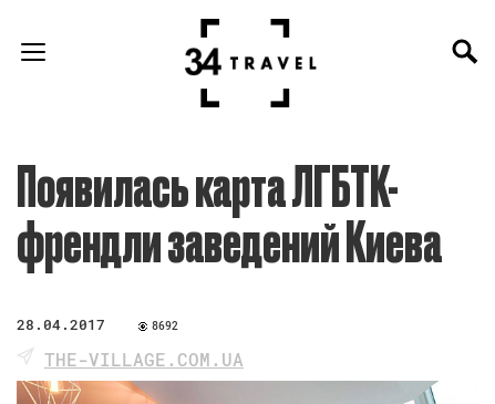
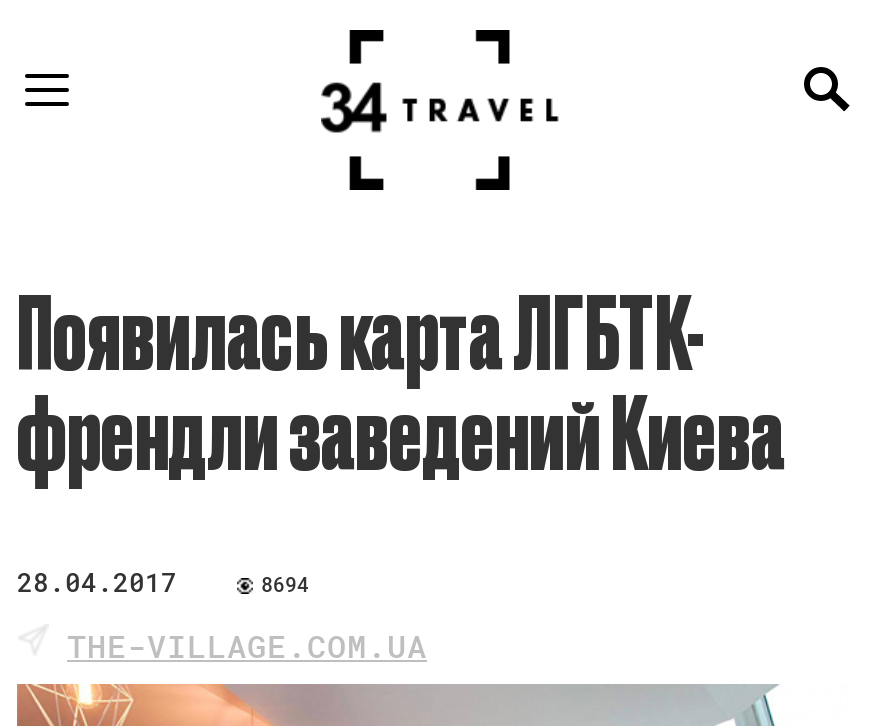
[152,319,178,333] 8692 -> [261,572,309,598] 8694

